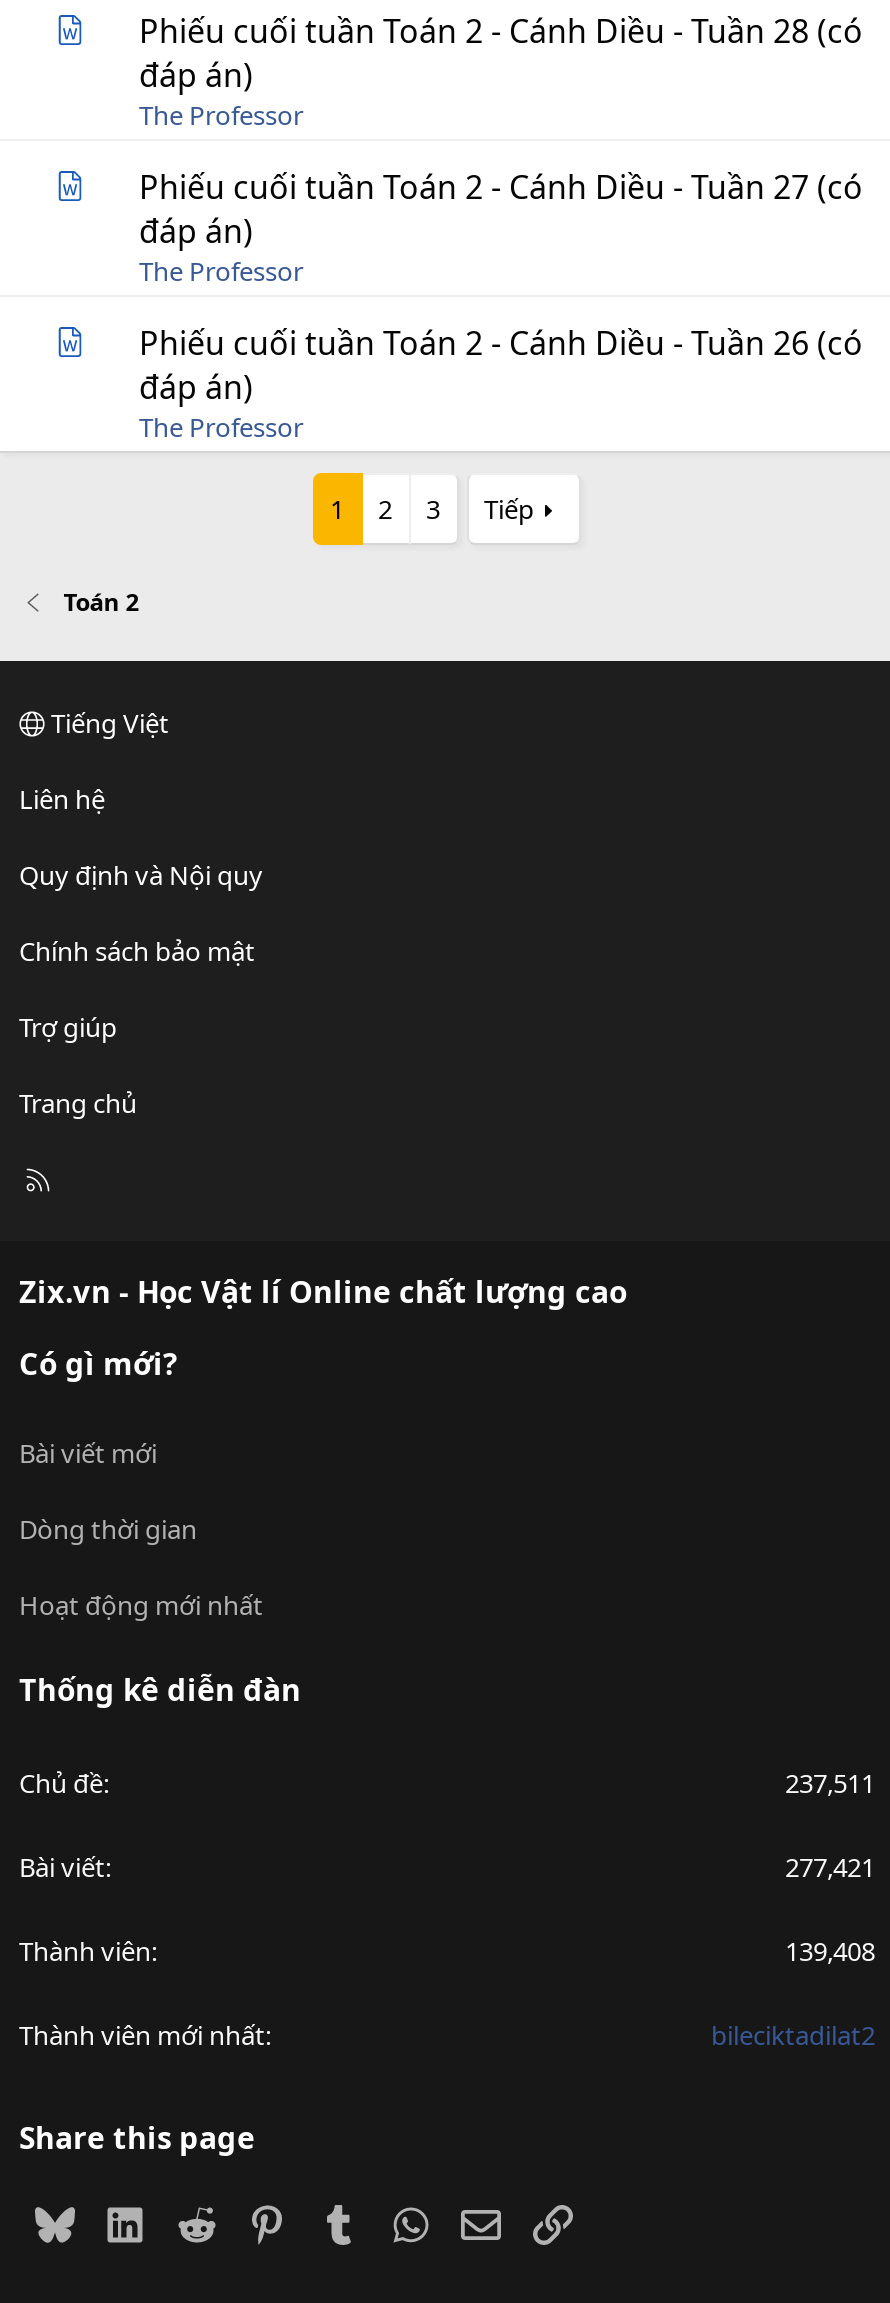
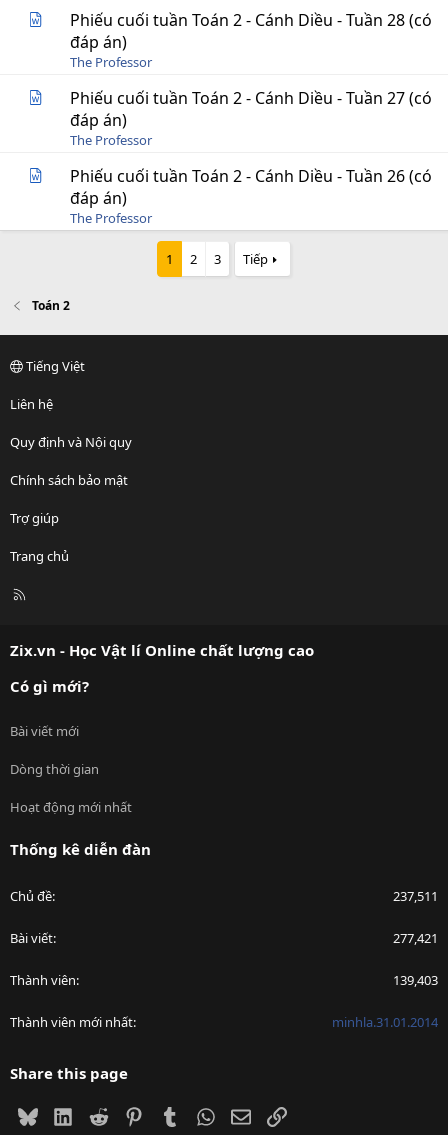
[785,1933,875,1969] 139,408 -> [393,971,438,989] 139,403
[711,2017,875,2053] bileciktadilat2 -> [332,1013,438,1031] minhla.31.01.2014

